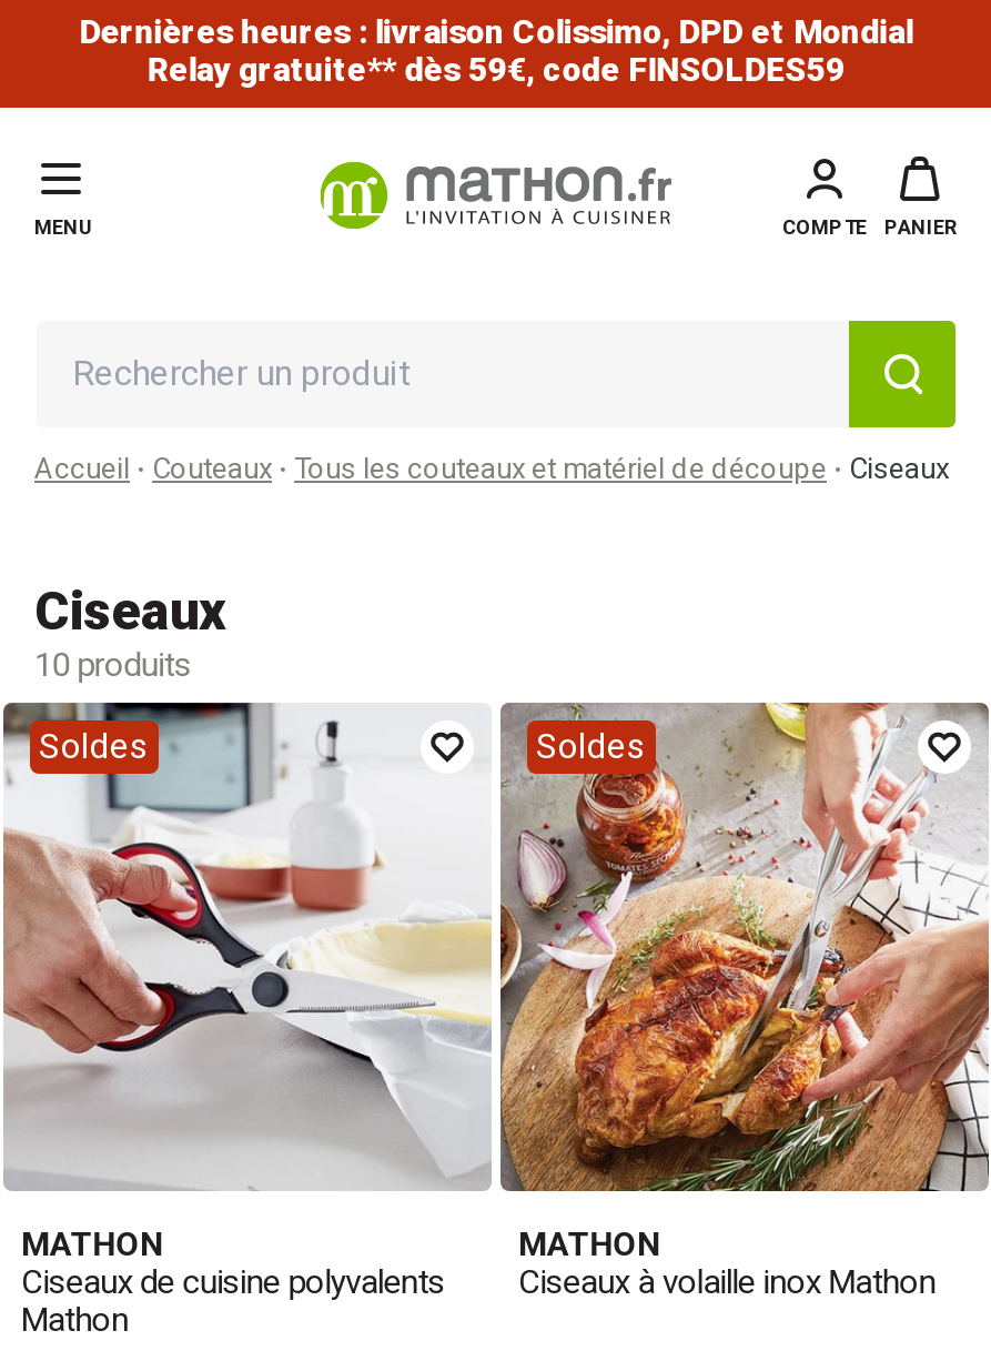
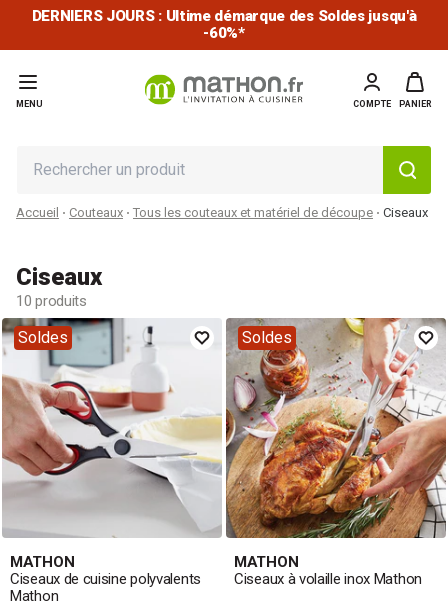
[79,12,913,90] Dernières heures : livraison Colissimo, DPD et Mondial | Relay gratuite** dès 59€, code FINSOLDES59 -> [32,7,416,42] DERNIERS JOURS : Ultime démarque des Soldes jusqu'à | -60%*

